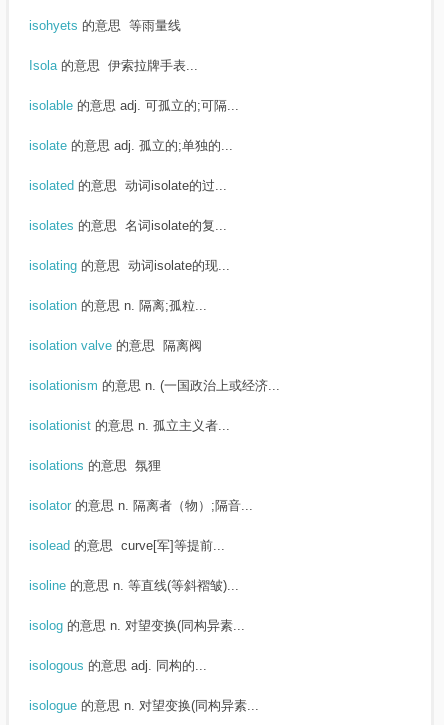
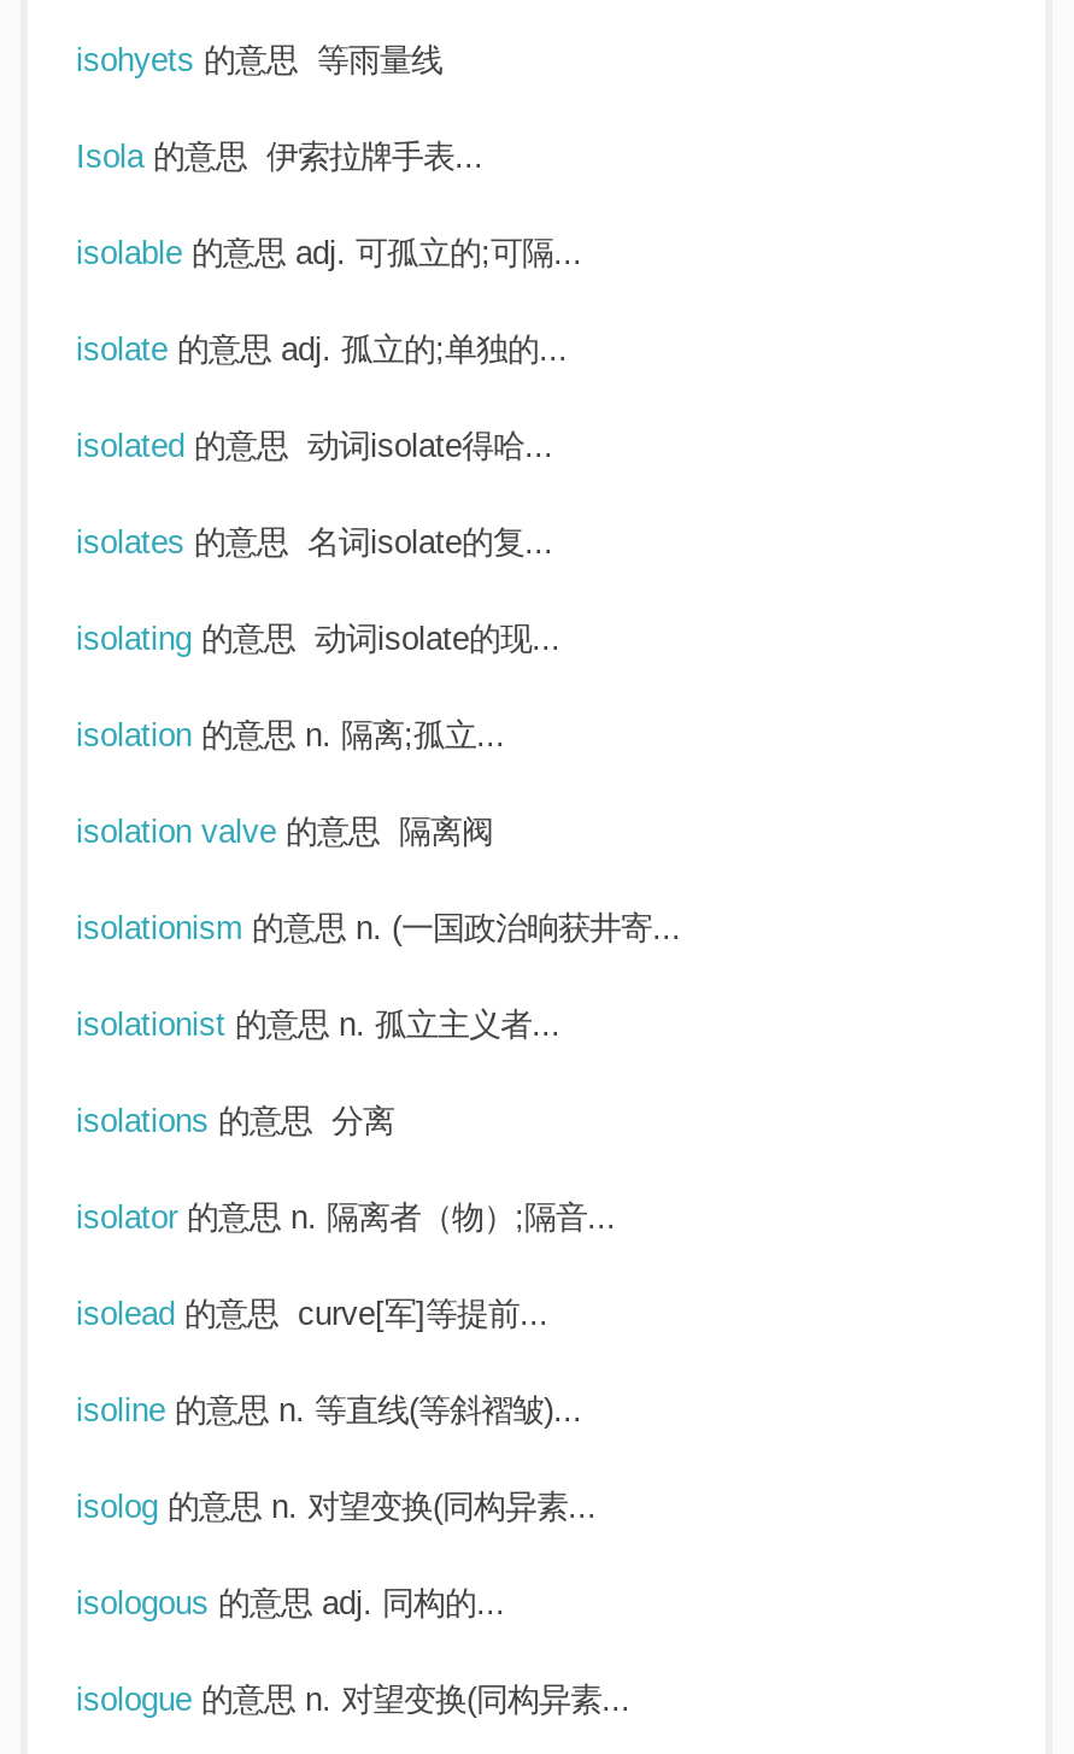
[29,178,227,193] isolated的意思 动词isolate的过... -> [76,428,553,464] isolated的意思 动词isolate得哈...
[29,298,207,313] isolation的意思 n. 隔离;孤粒... -> [76,717,505,753] isolation的意思 n. 隔离;孤立...
[29,378,280,393] isolationism的意思 n. (一国政治上或经济... -> [76,910,681,946] isolationism的意思 n. (一国政治晌获井寄...
[29,458,161,473] isolations的意思 氛狸 -> [76,1103,394,1139] isolations的意思 分离

